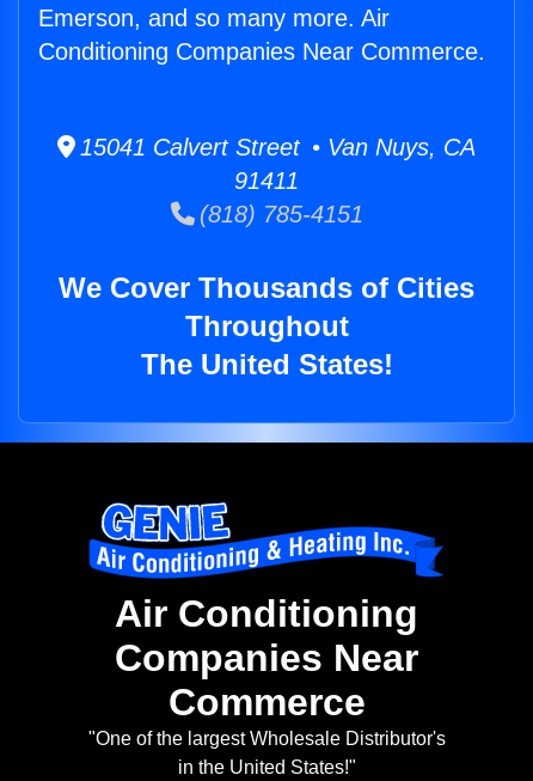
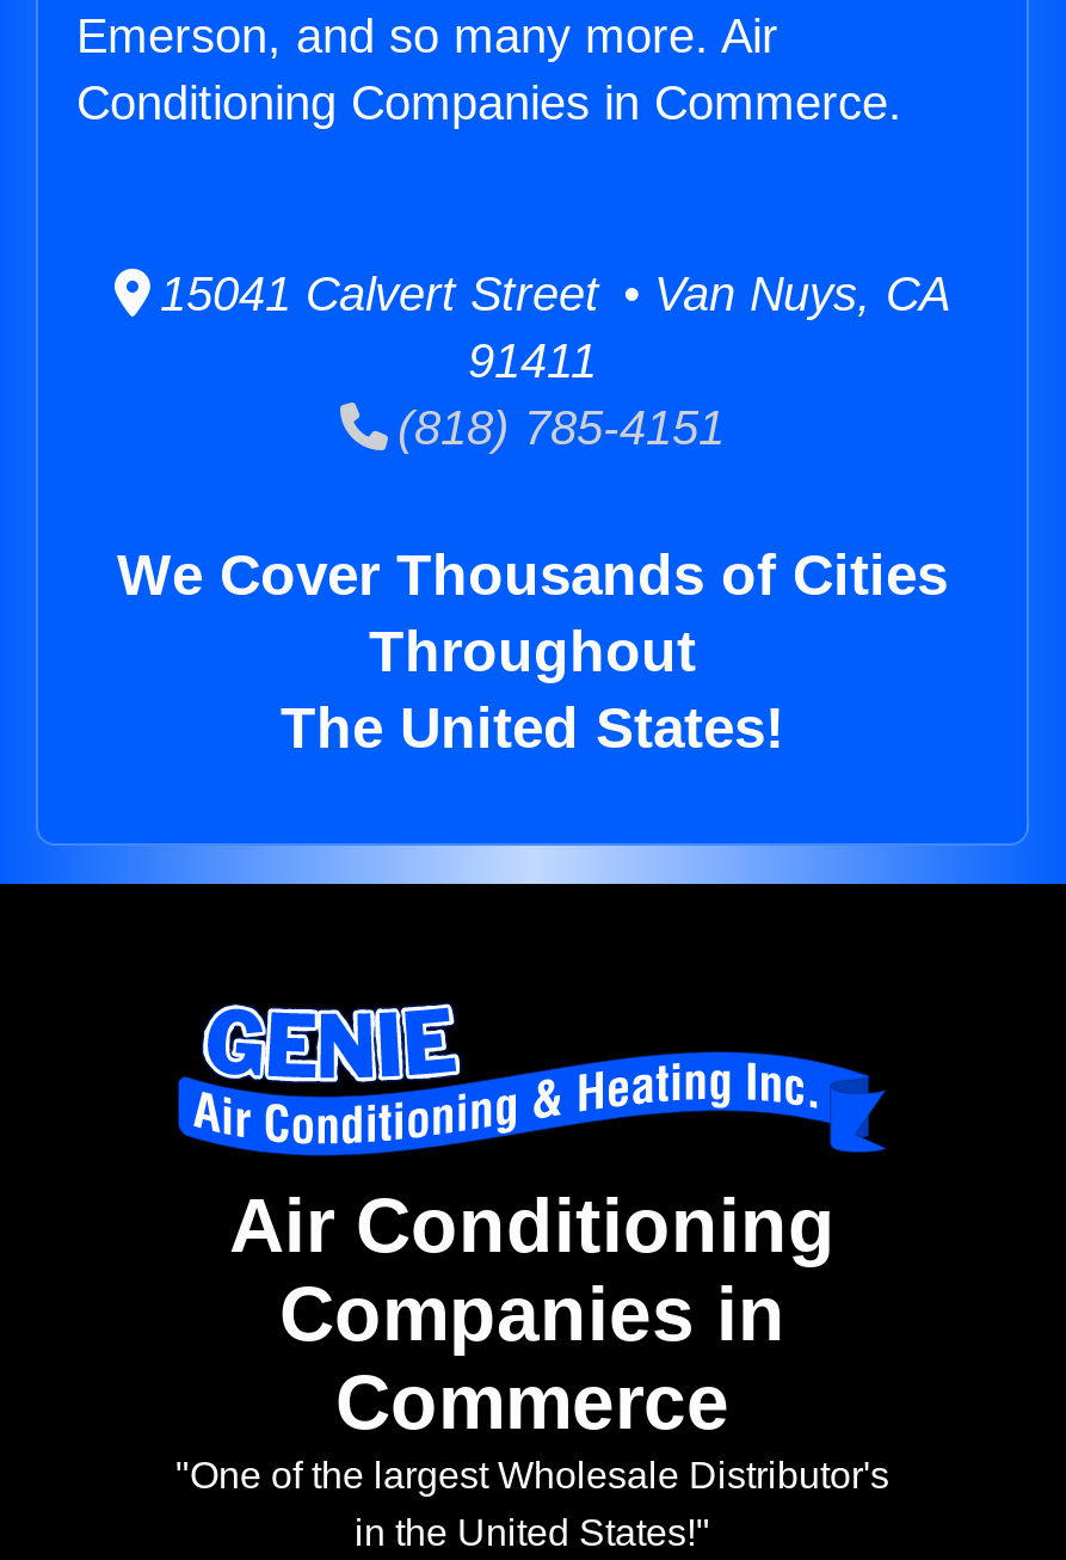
[38,38,485,65] Conditioning Companies Near Commerce. -> [76,77,902,129] Conditioning Companies in Commerce.
[115,637,418,680] Companies Near -> [279,1272,785,1358] Companies in

